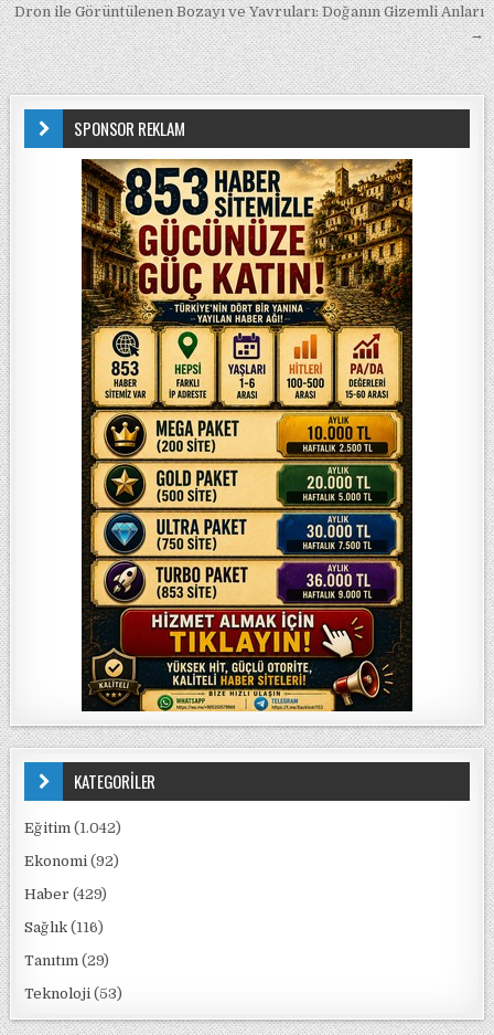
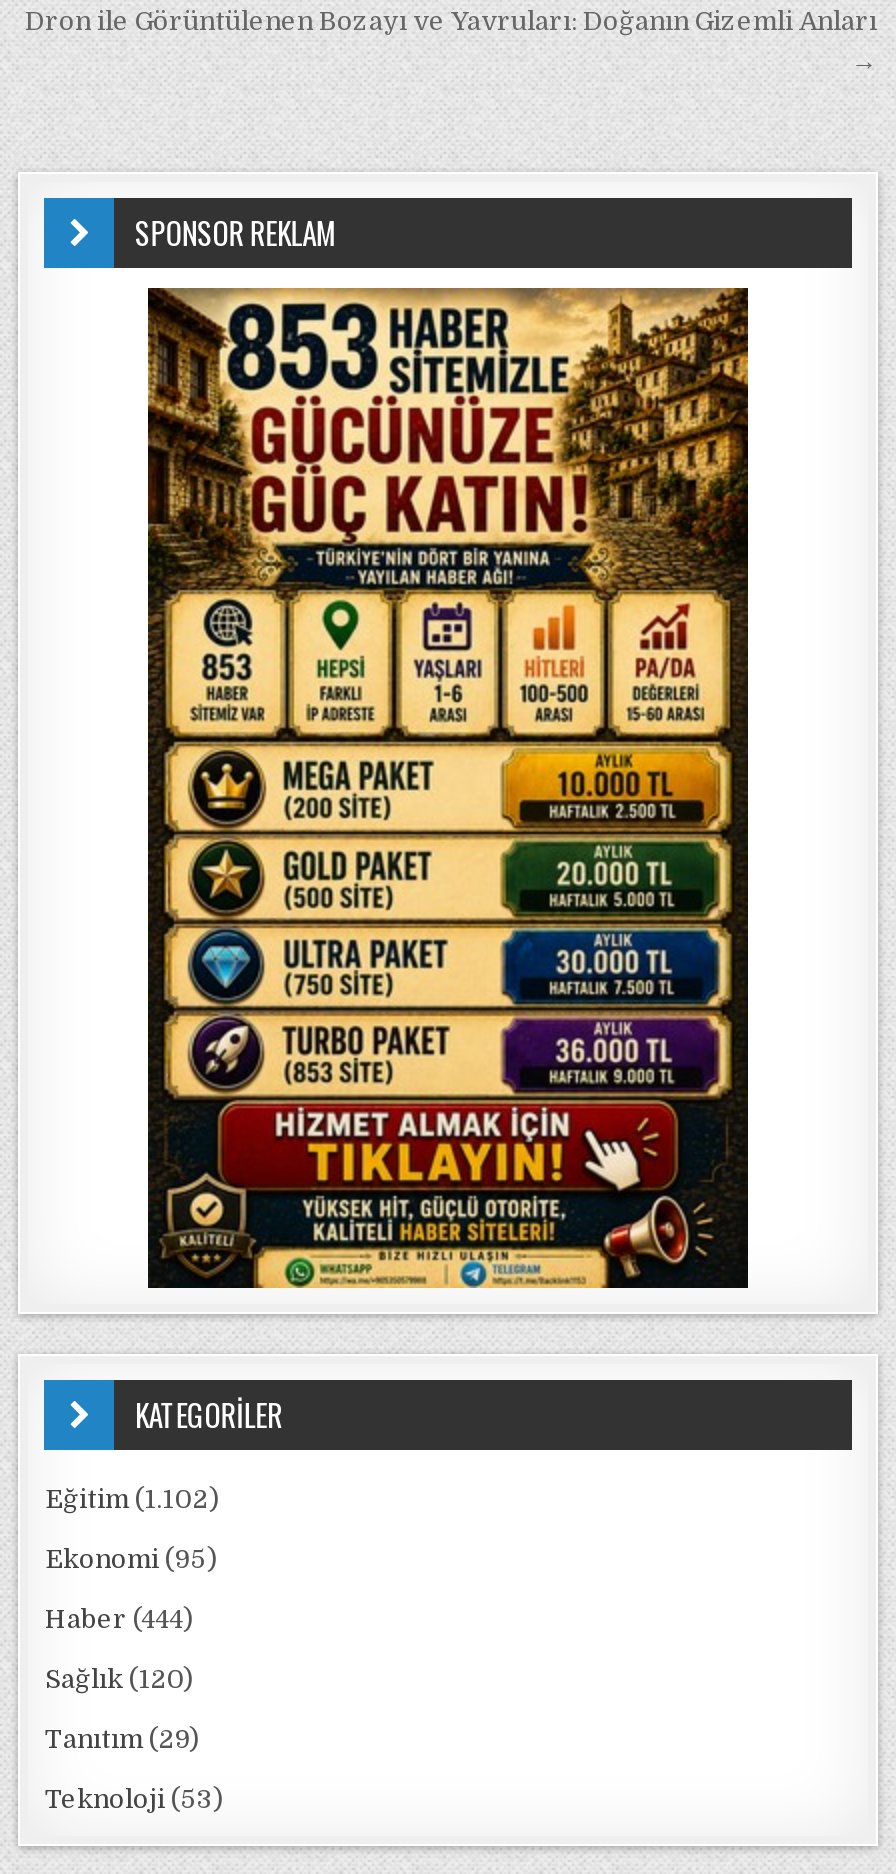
[25,820,122,836] Eğitim (1.042) -> [45,1484,219,1514] Eğitim (1.102)
[25,853,120,869] Ekonomi (92) -> [45,1544,217,1574] Ekonomi (95)
[25,886,108,902] Haber (429) -> [45,1604,193,1634] Haber (444)
[25,919,104,936] Sağlık (116) -> [45,1664,193,1694] Sağlık (120)

